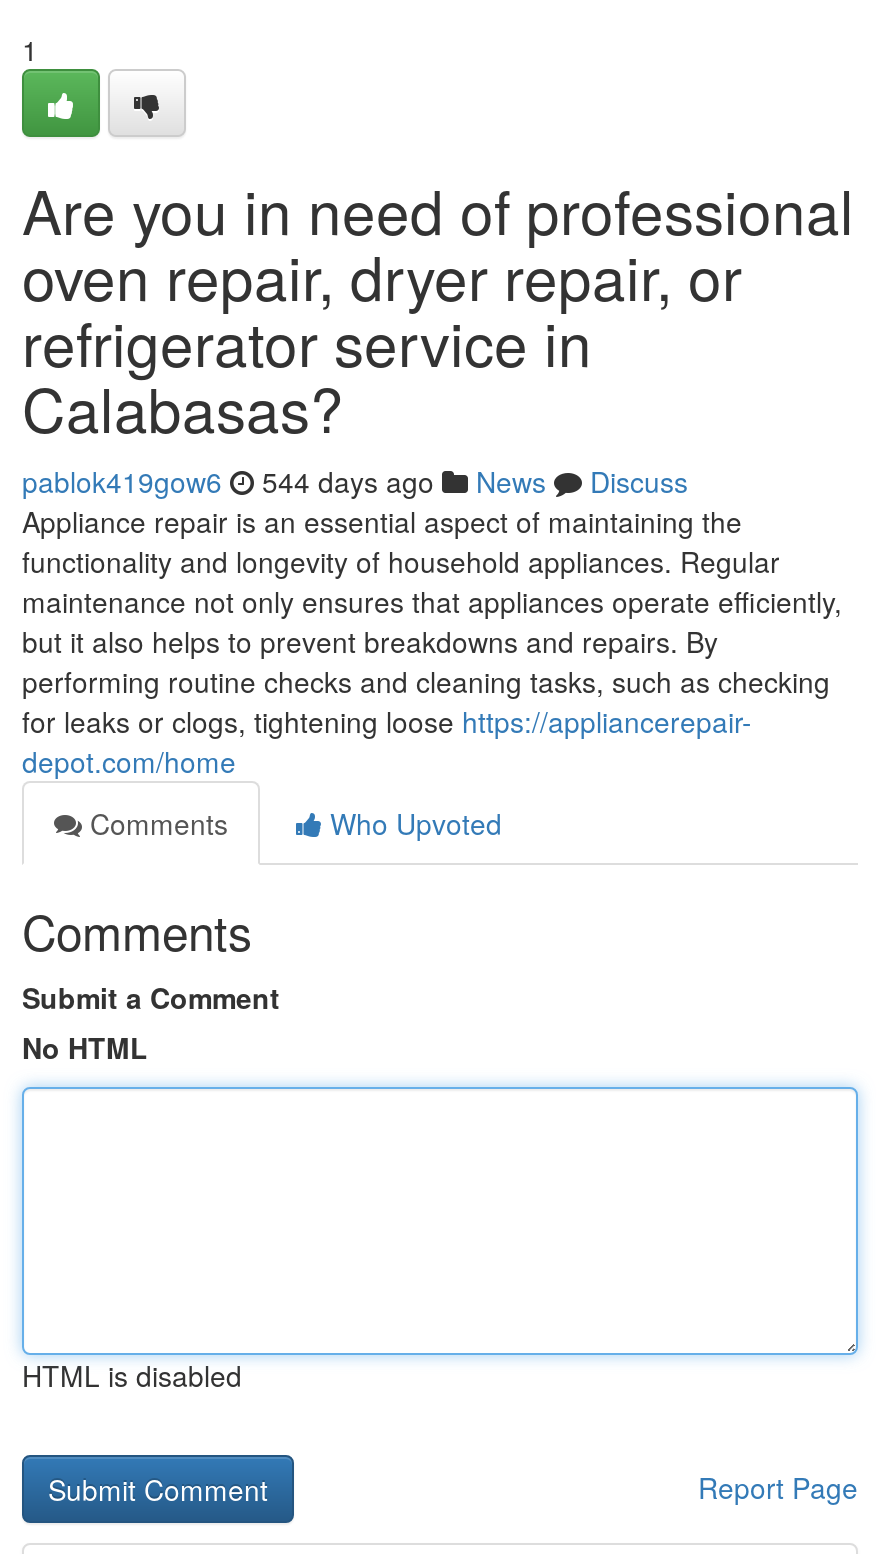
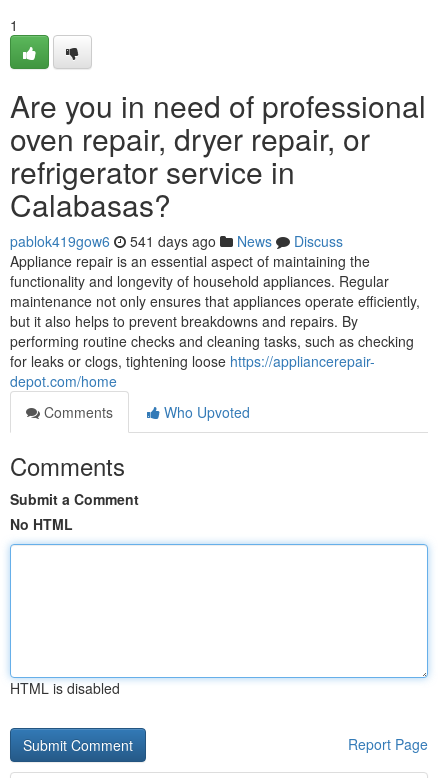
[22,461,688,501] pablok419gow6 544 days ago News Discuss -> [10,231,343,251] pablok419gow6 541 days ago News Discuss

